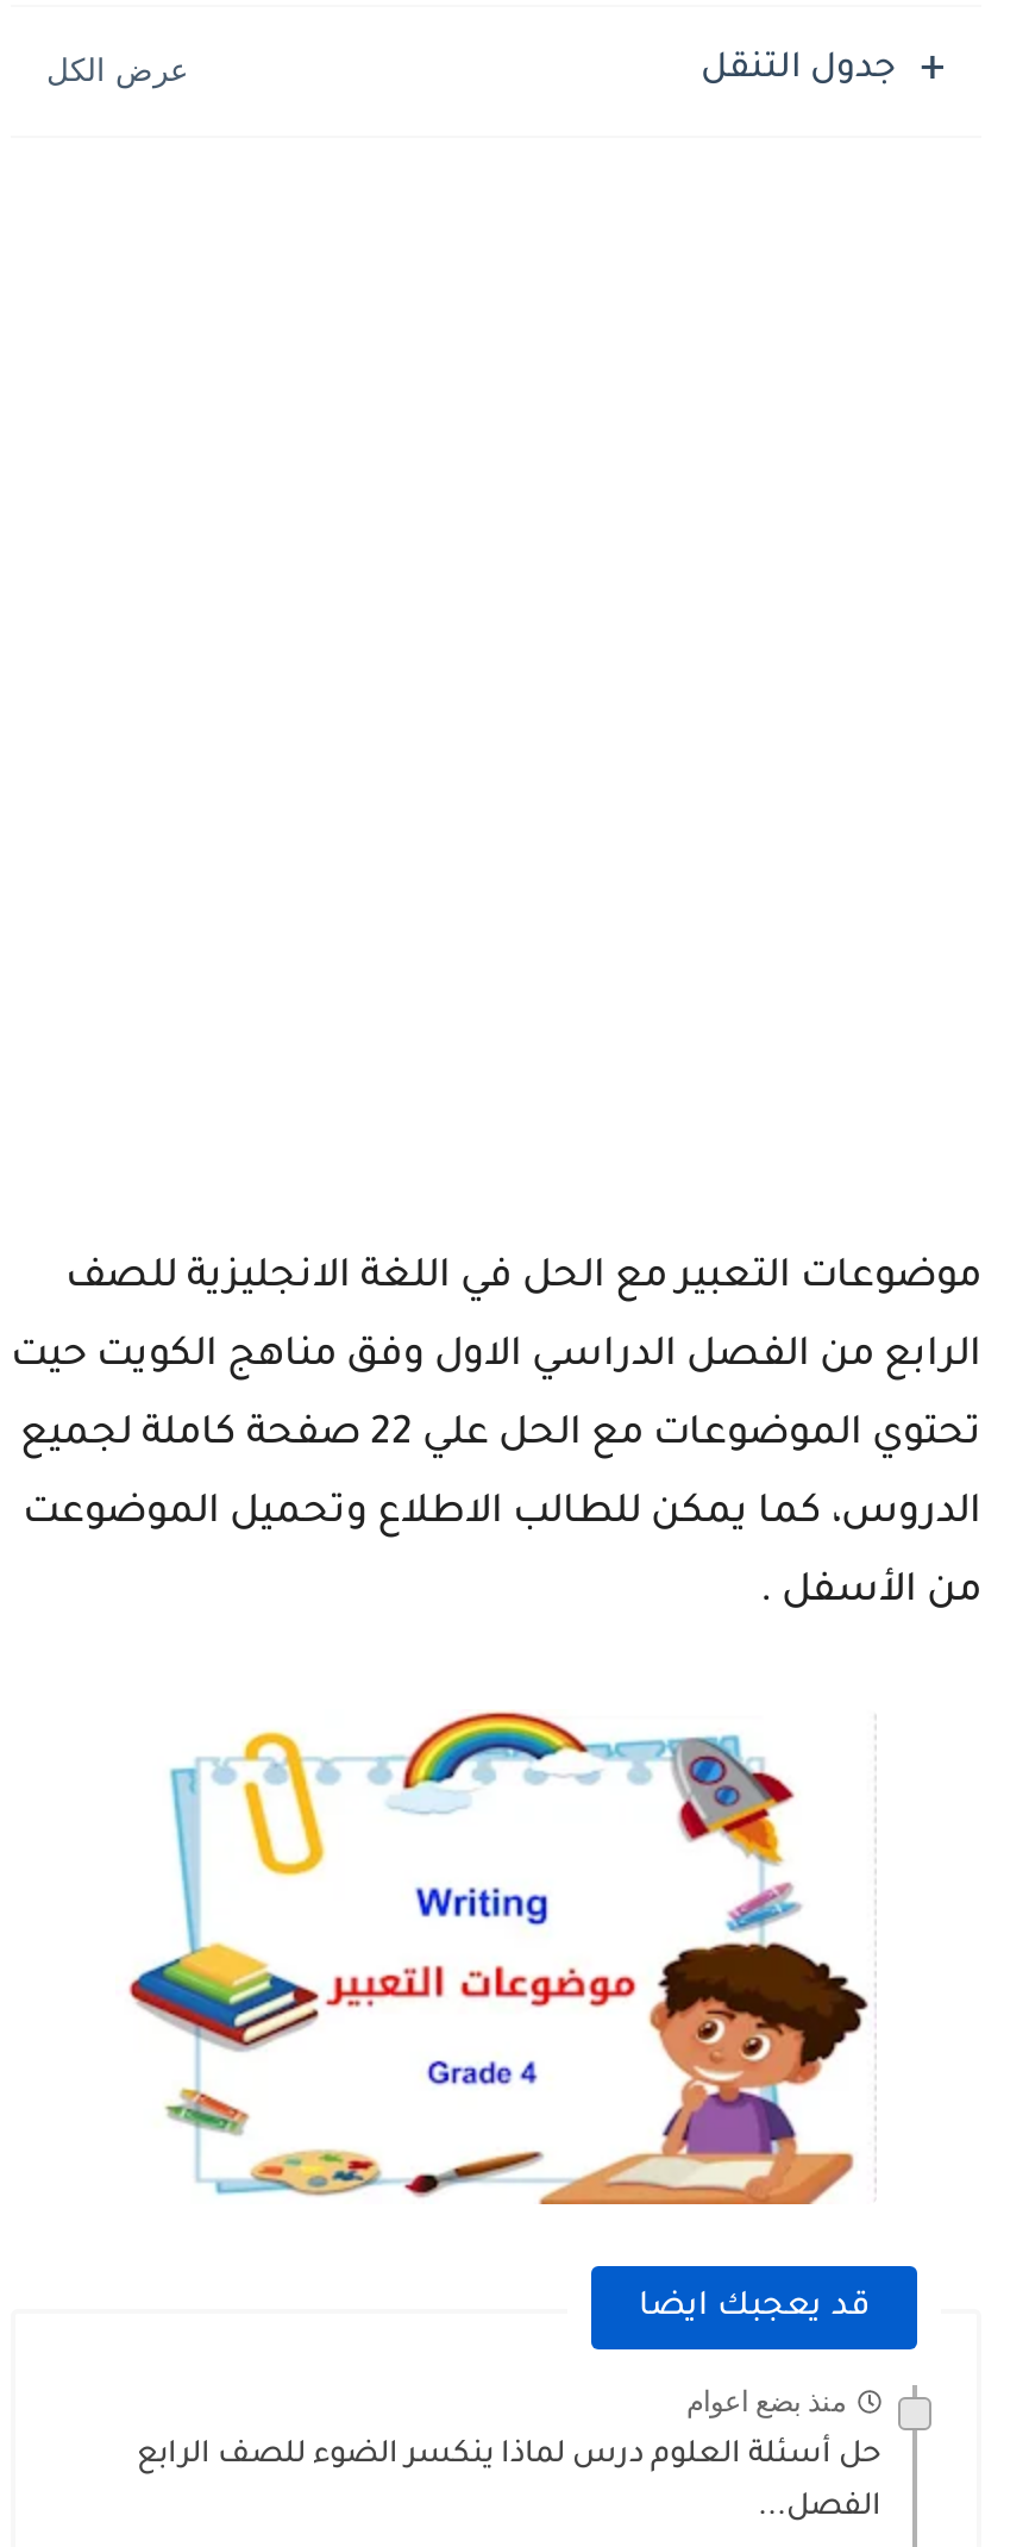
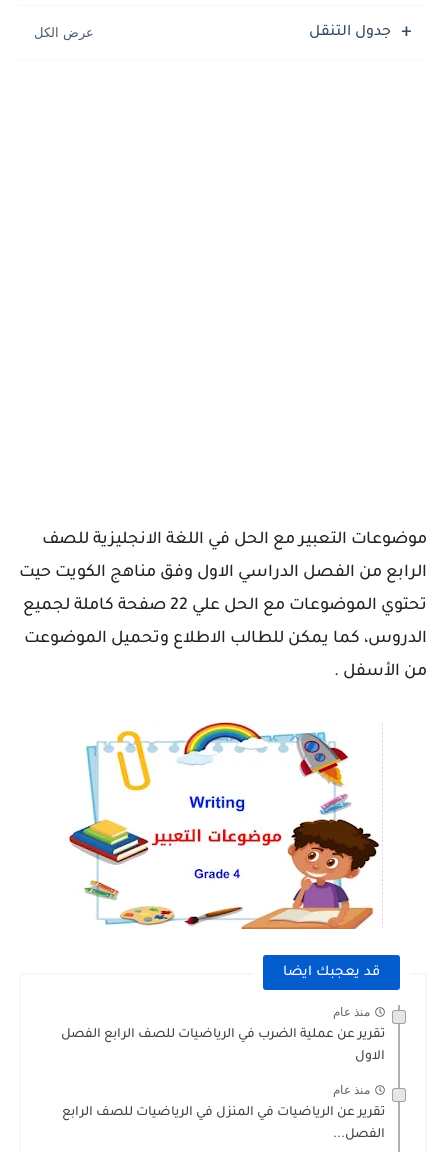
[137,2386,881,2473] منذ بضع اعوام | حل أسئلة العلوم درس لماذا ينكسر الضوء للصف الرابع -> [61,1005,385,1120] منذ عام | تقرير عن عملية الضرب في الرياضيات للصف الرابع الفصل | الاول | منذ عام | تقرير عن الرياضيات في المنزل في الرياضيات للصف الرابع

